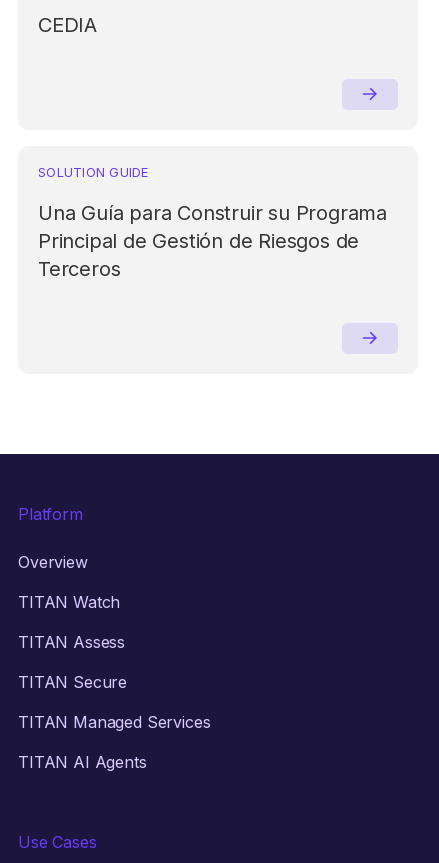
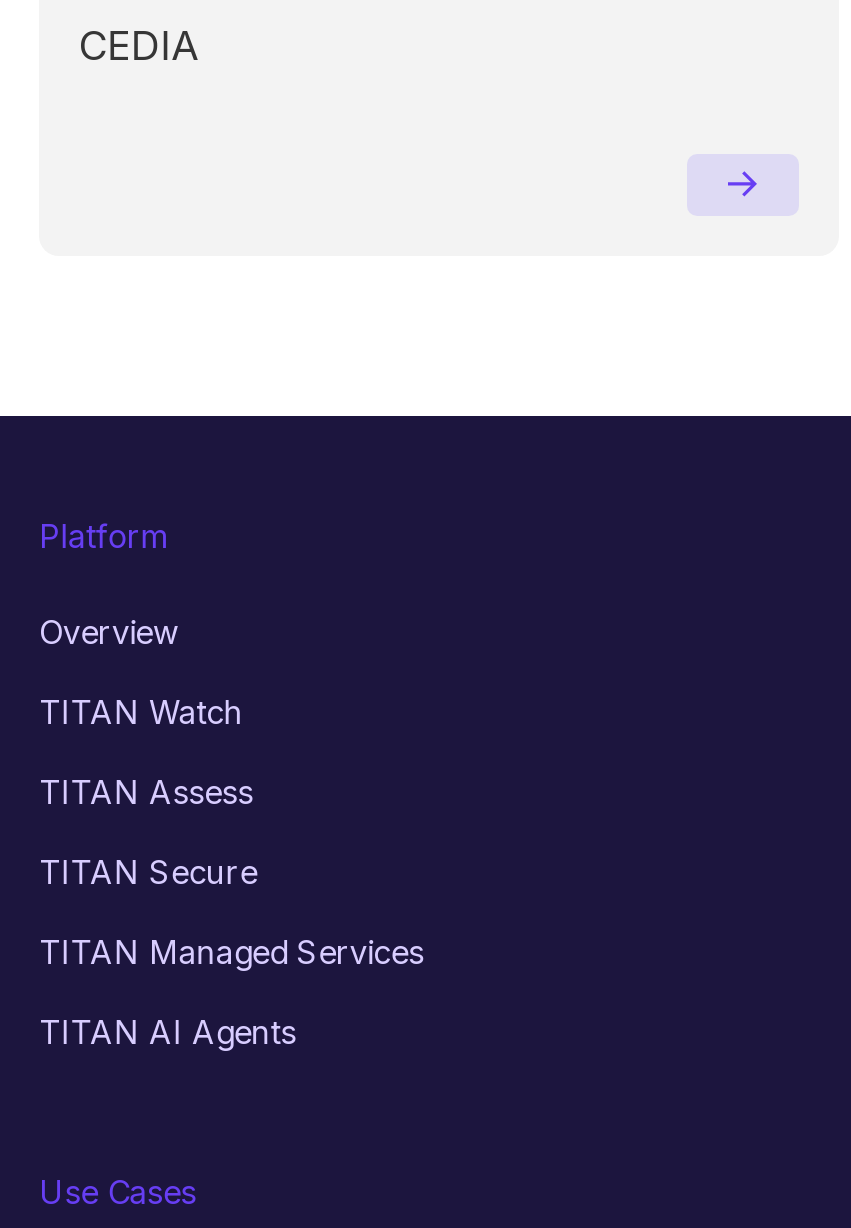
[38,164,387,281] SOLUTION GUIDE | Una Guía para Construir su Programa | Principal de Gestión de Riesgos de | Terceros -> none

